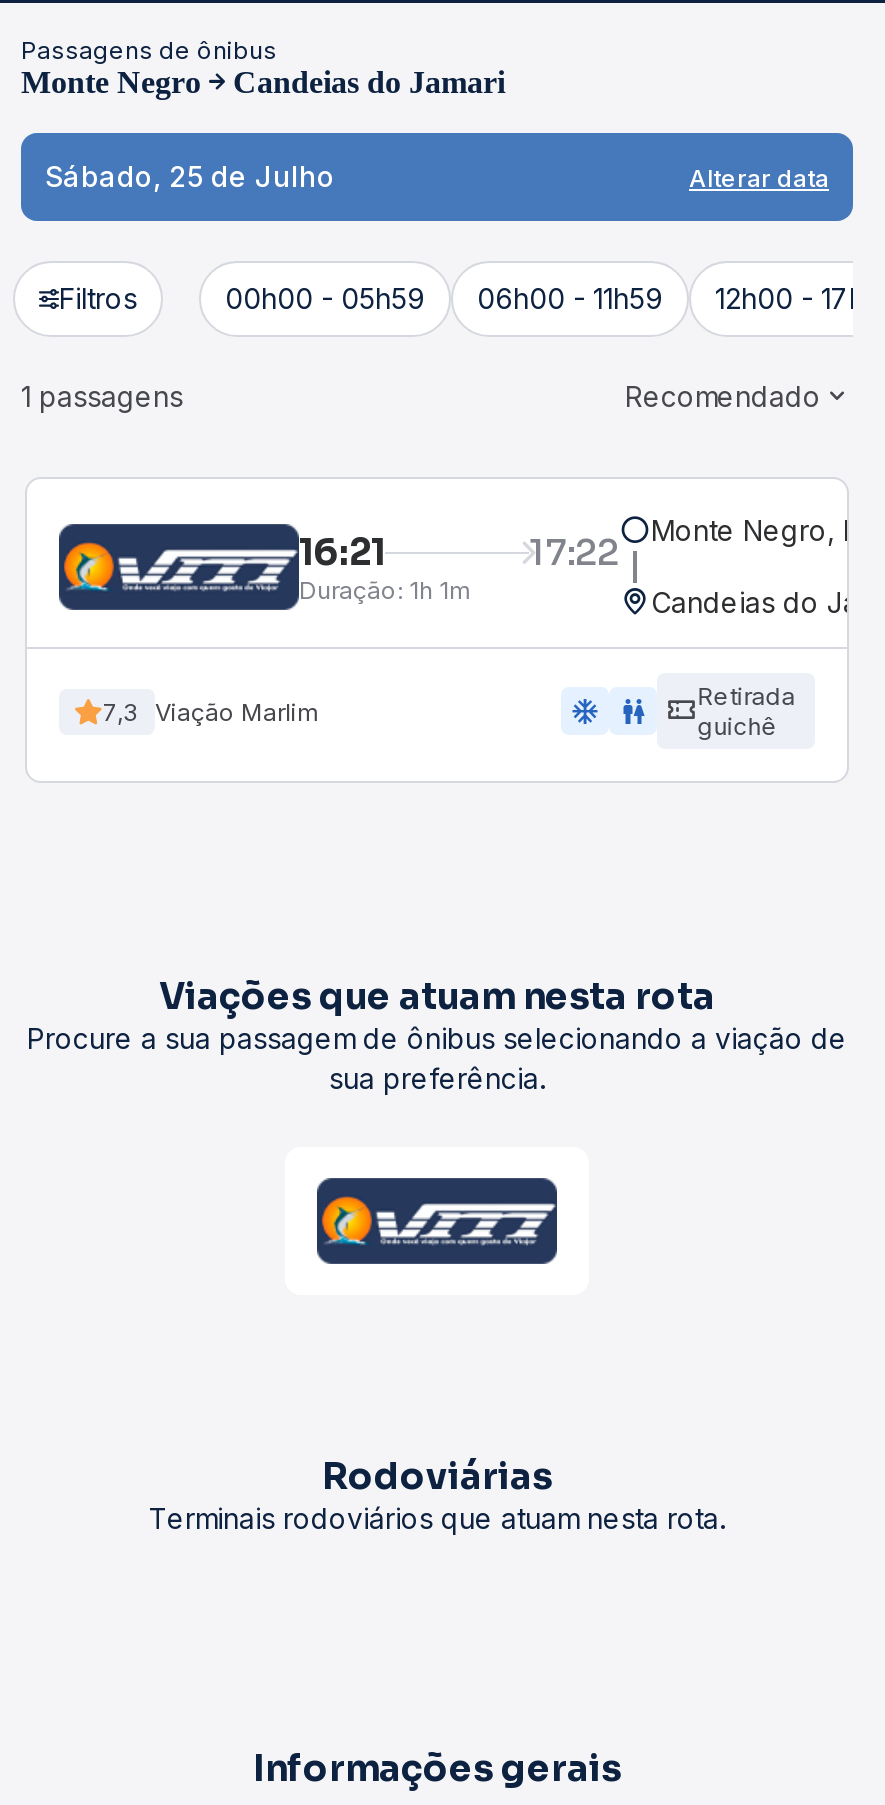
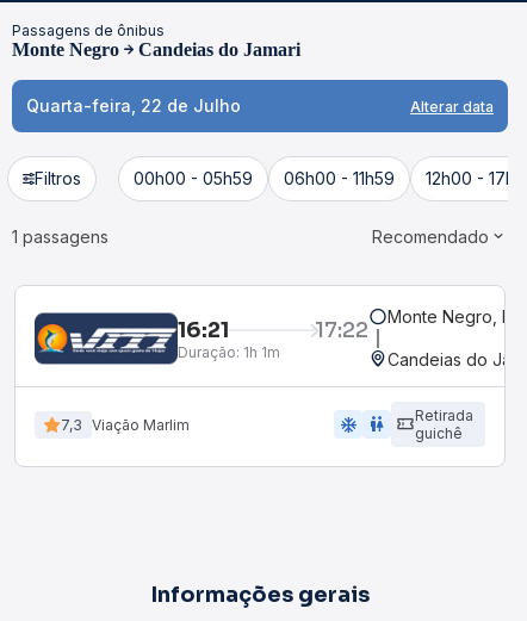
[45,159,335,193] Sábado, 25 de Julho -> [26,95,241,116] Quarta-feira, 22 de Julho
[27,975,847,1095] Viações que atuam nesta rota | Procure a sua passagem de ônibus selecionando a viação de | sua preferência. -> none
[315,1177,559,1265] [image] -> none
[149,1455,725,1535] Rodoviárias | Terminais rodoviários que atuam nesta rota. -> none

